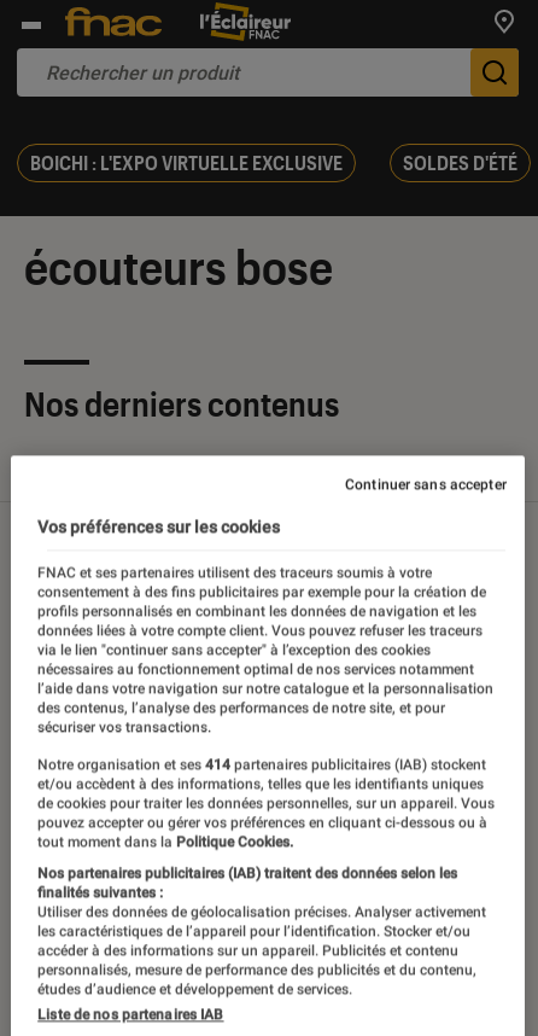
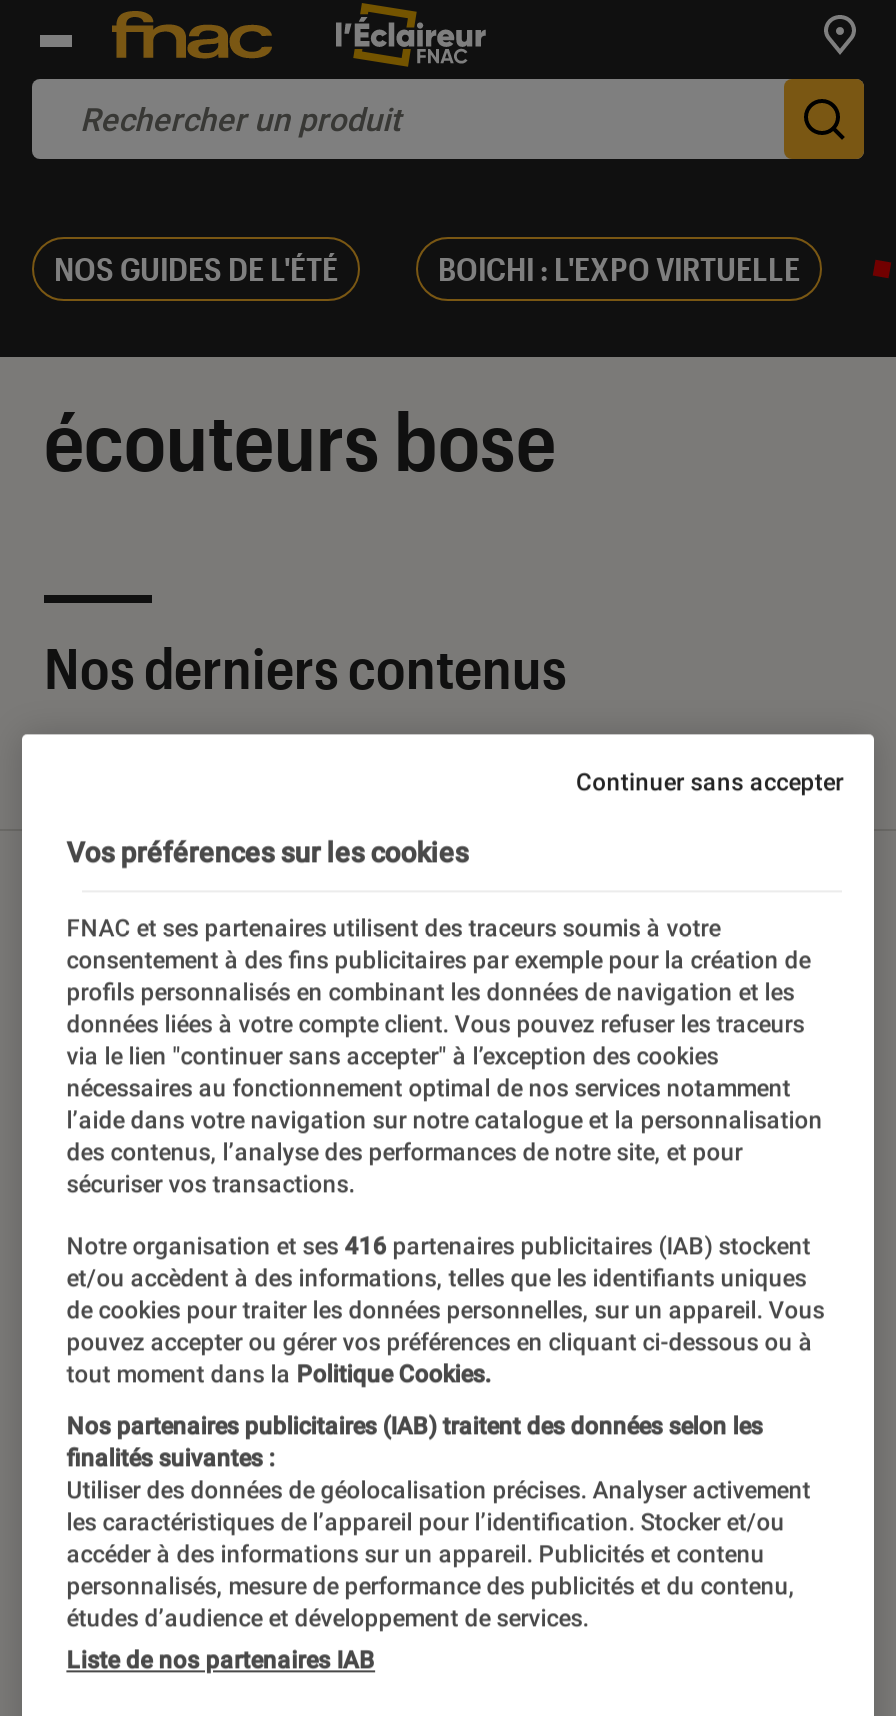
[30,151,517,174] BOICHI : L'EXPO VIRTUELLE EXCLUSIVE | SOLDES D'ÉTÉ -> [54,249,800,287] NOS GUIDES DE L'ÉTÉ | BOICHI : L'EXPO VIRTUELLE
[38,756,486,773] Notre organisation et ses 414 partenaires publicitaires (IAB) stockent -> [66,1233,810,1261] Notre organisation et ses 416 partenaires publicitaires (IAB) stockent

